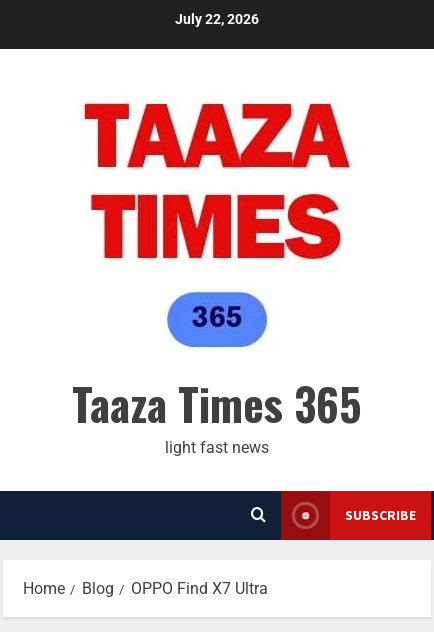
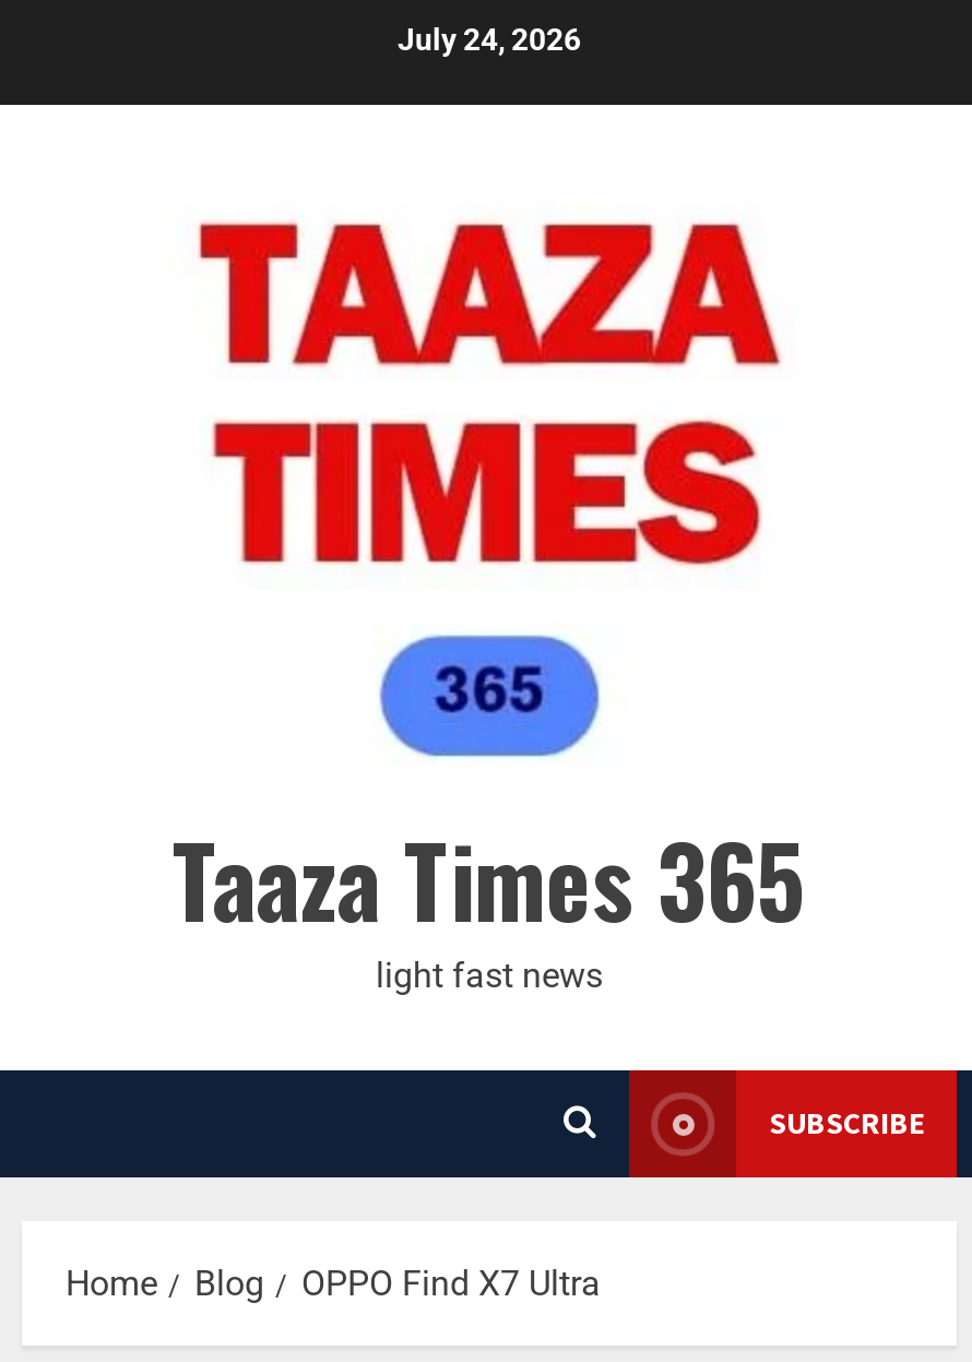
[175,11,259,27] July 22, 2026 -> [398,21,581,56] July 24, 2026

